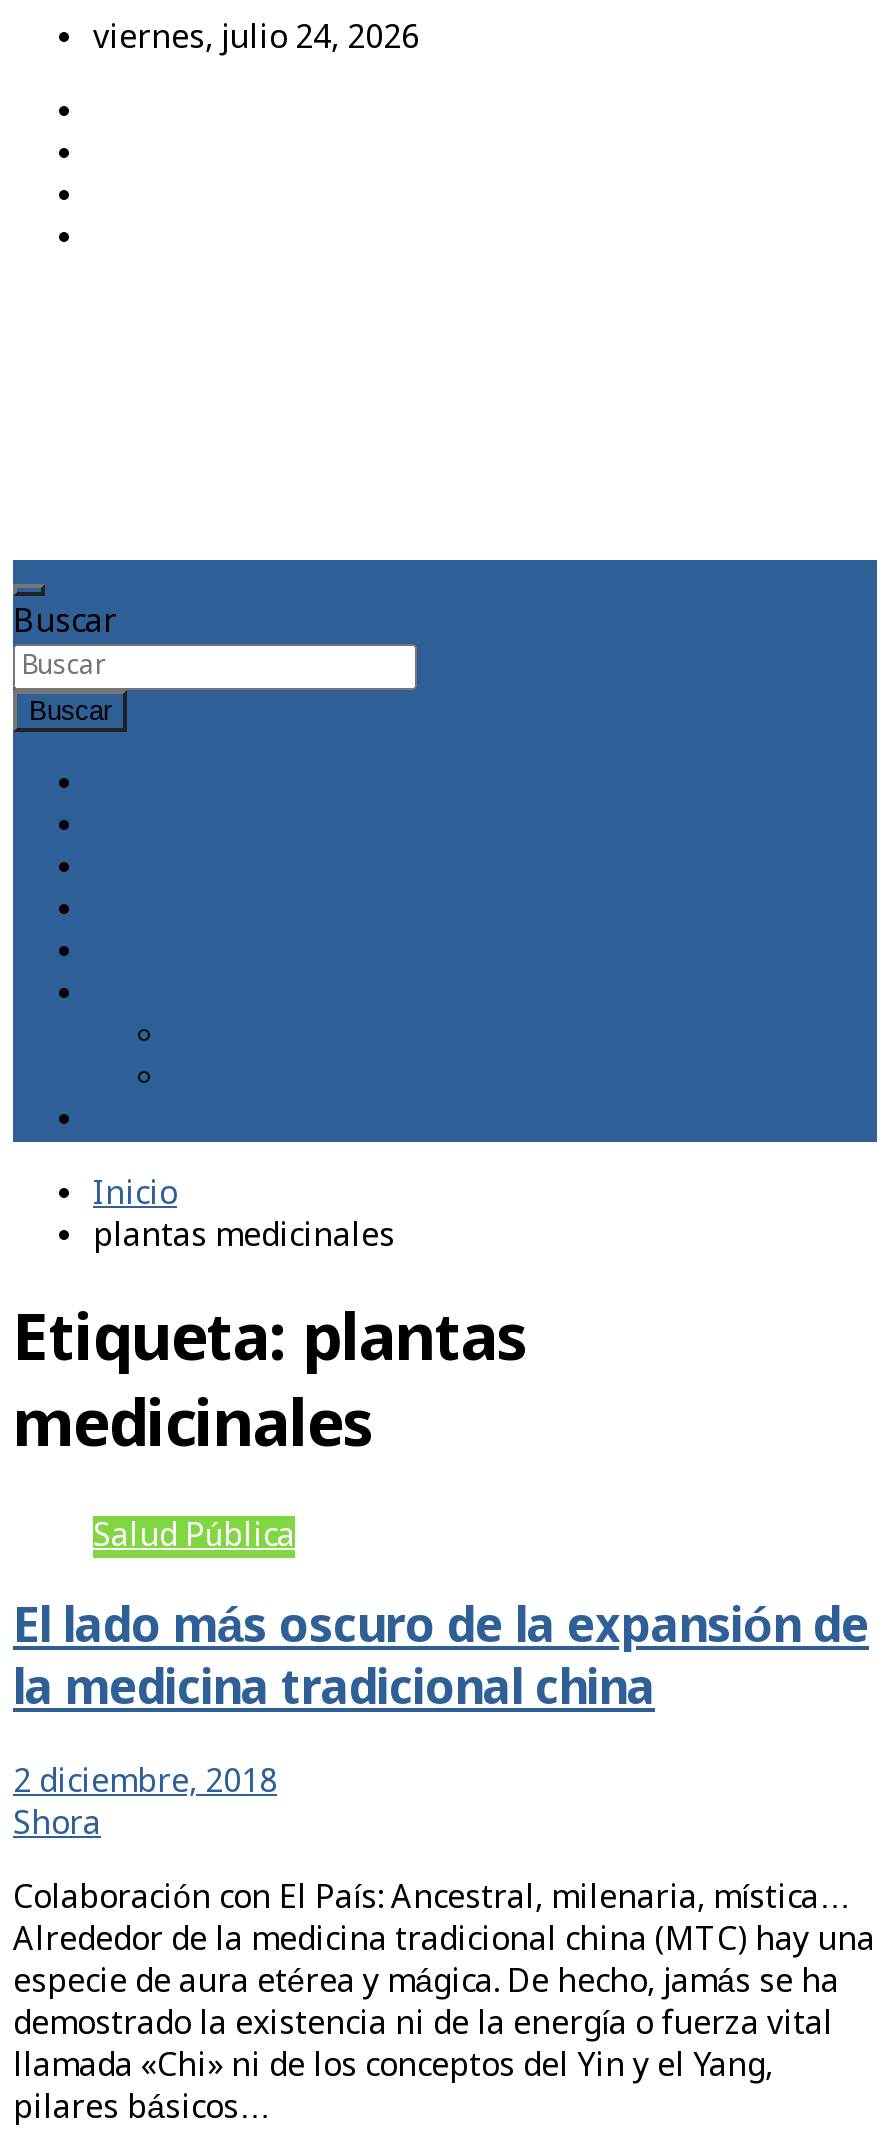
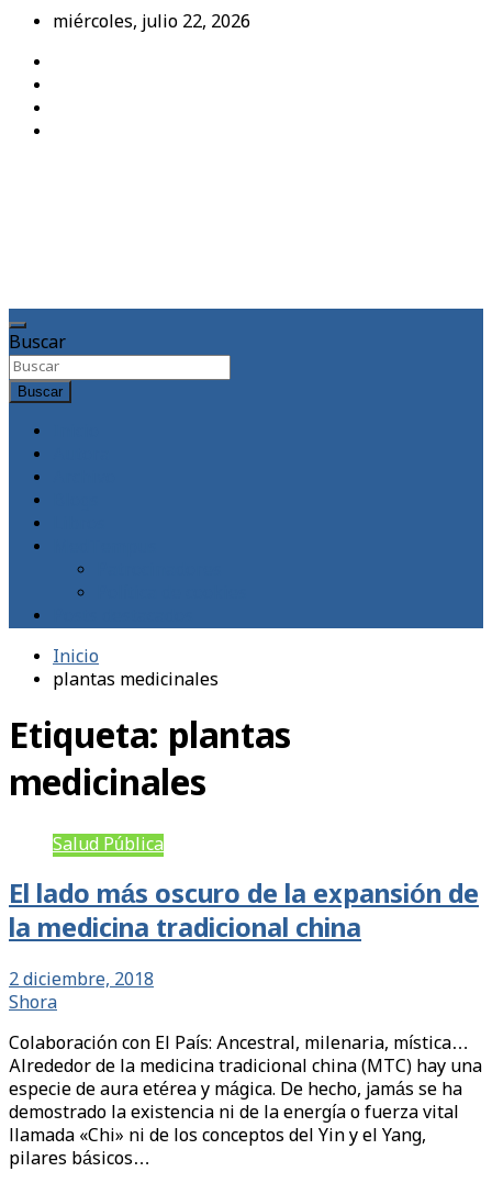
[93,18,419,60] viernes, julio 24, 2026 -> [53,11,250,34] miércoles, julio 22, 2026

